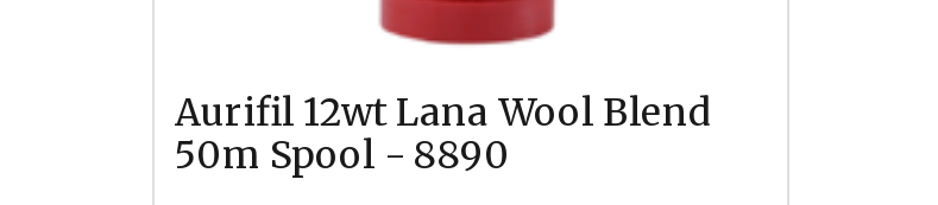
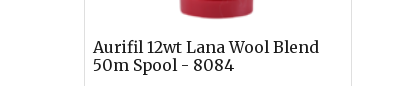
[175,132,510,177] 50m Spool - 8890 -> [93,56,234,75] 50m Spool - 8084

